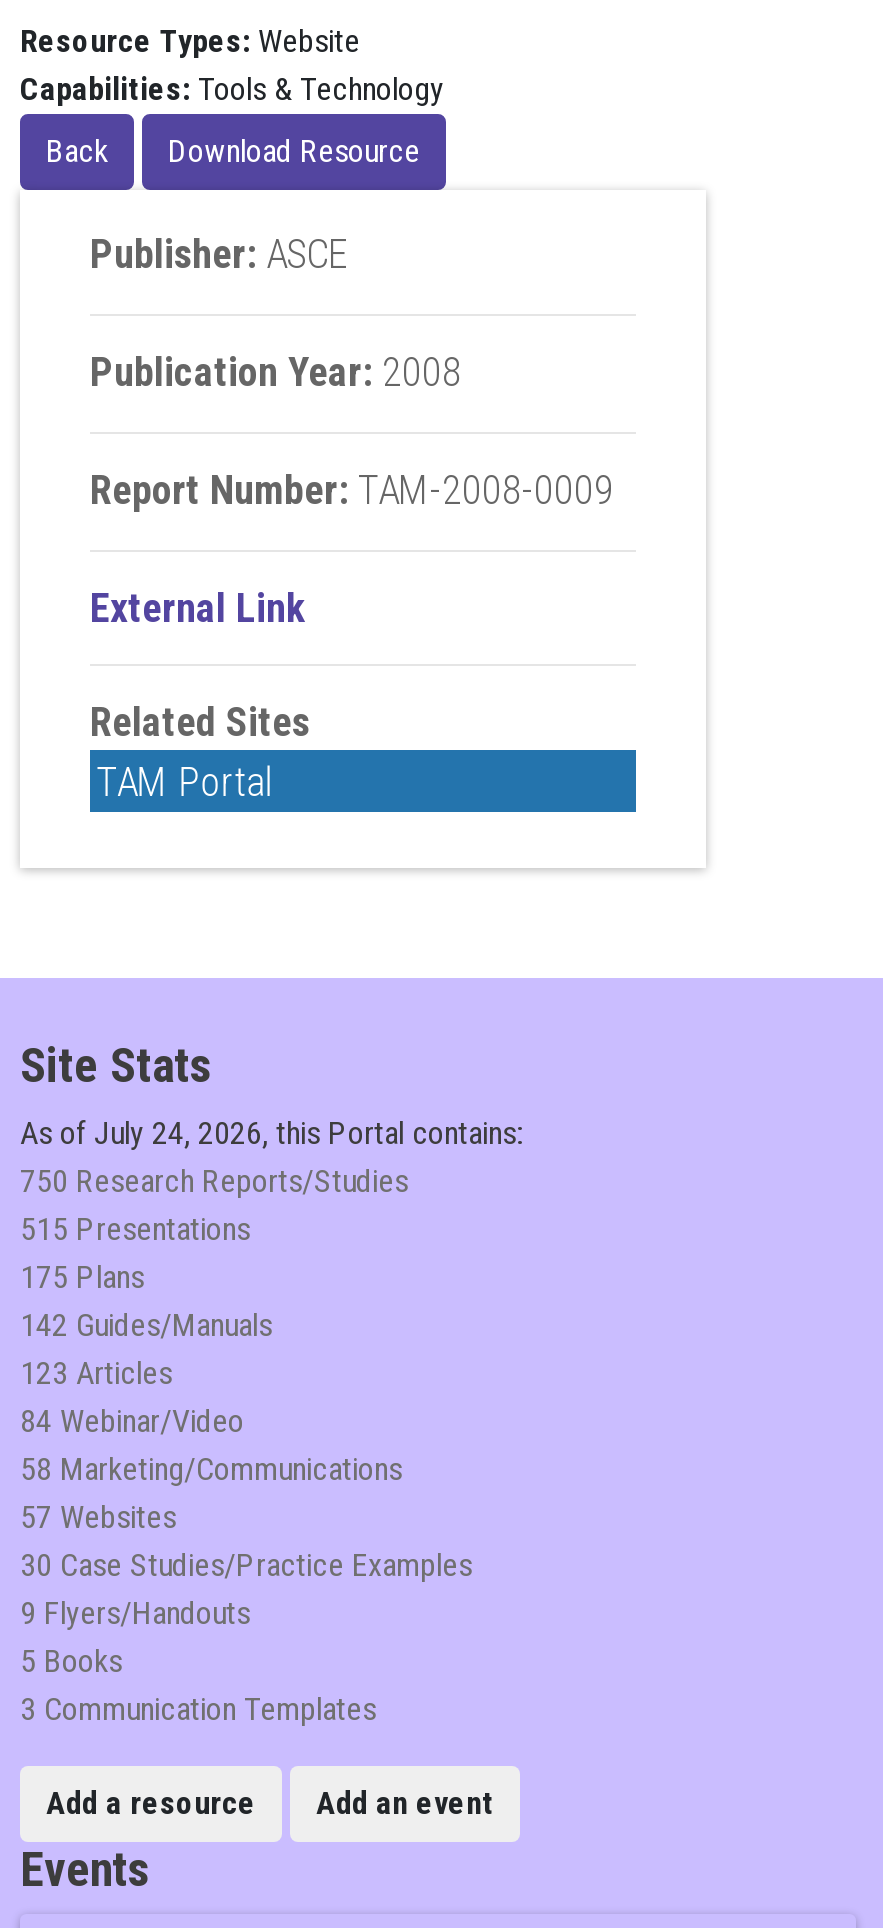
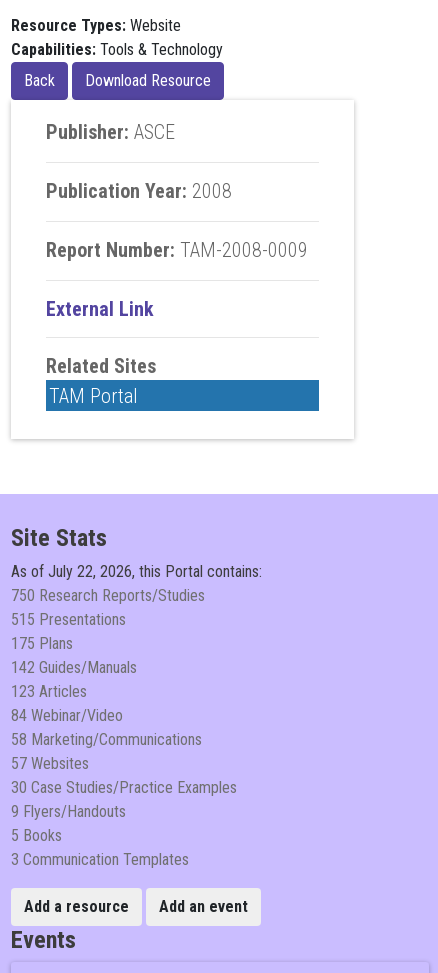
[20,1114,522,1152] As of July 24, 2026, this Portal contains: -> [11,562,262,581] As of July 22, 2026, this Portal contains:

